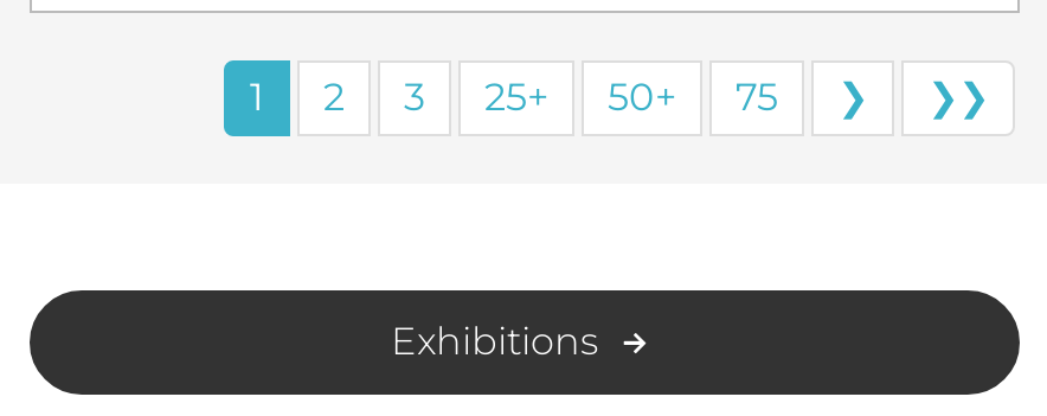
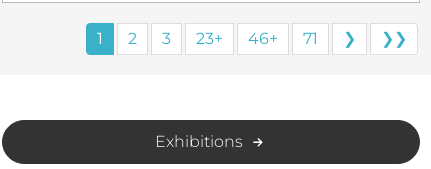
[484,75,548,120] 25+ -> [196,29,223,48] 23+
[608,75,676,120] 50+ -> [248,29,278,48] 46+
[736,75,778,120] 75 -> [303,29,318,48] 71

